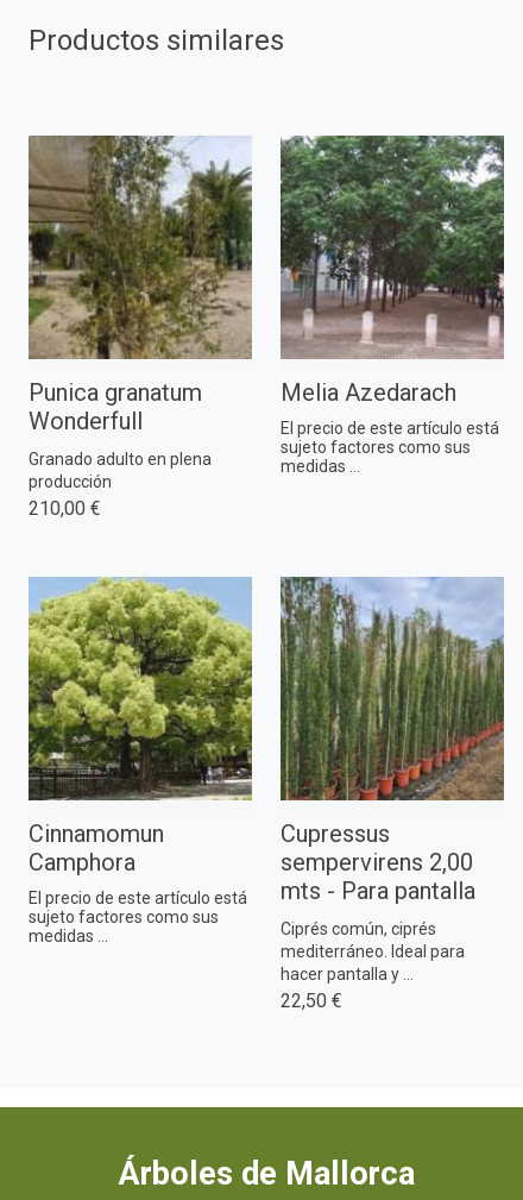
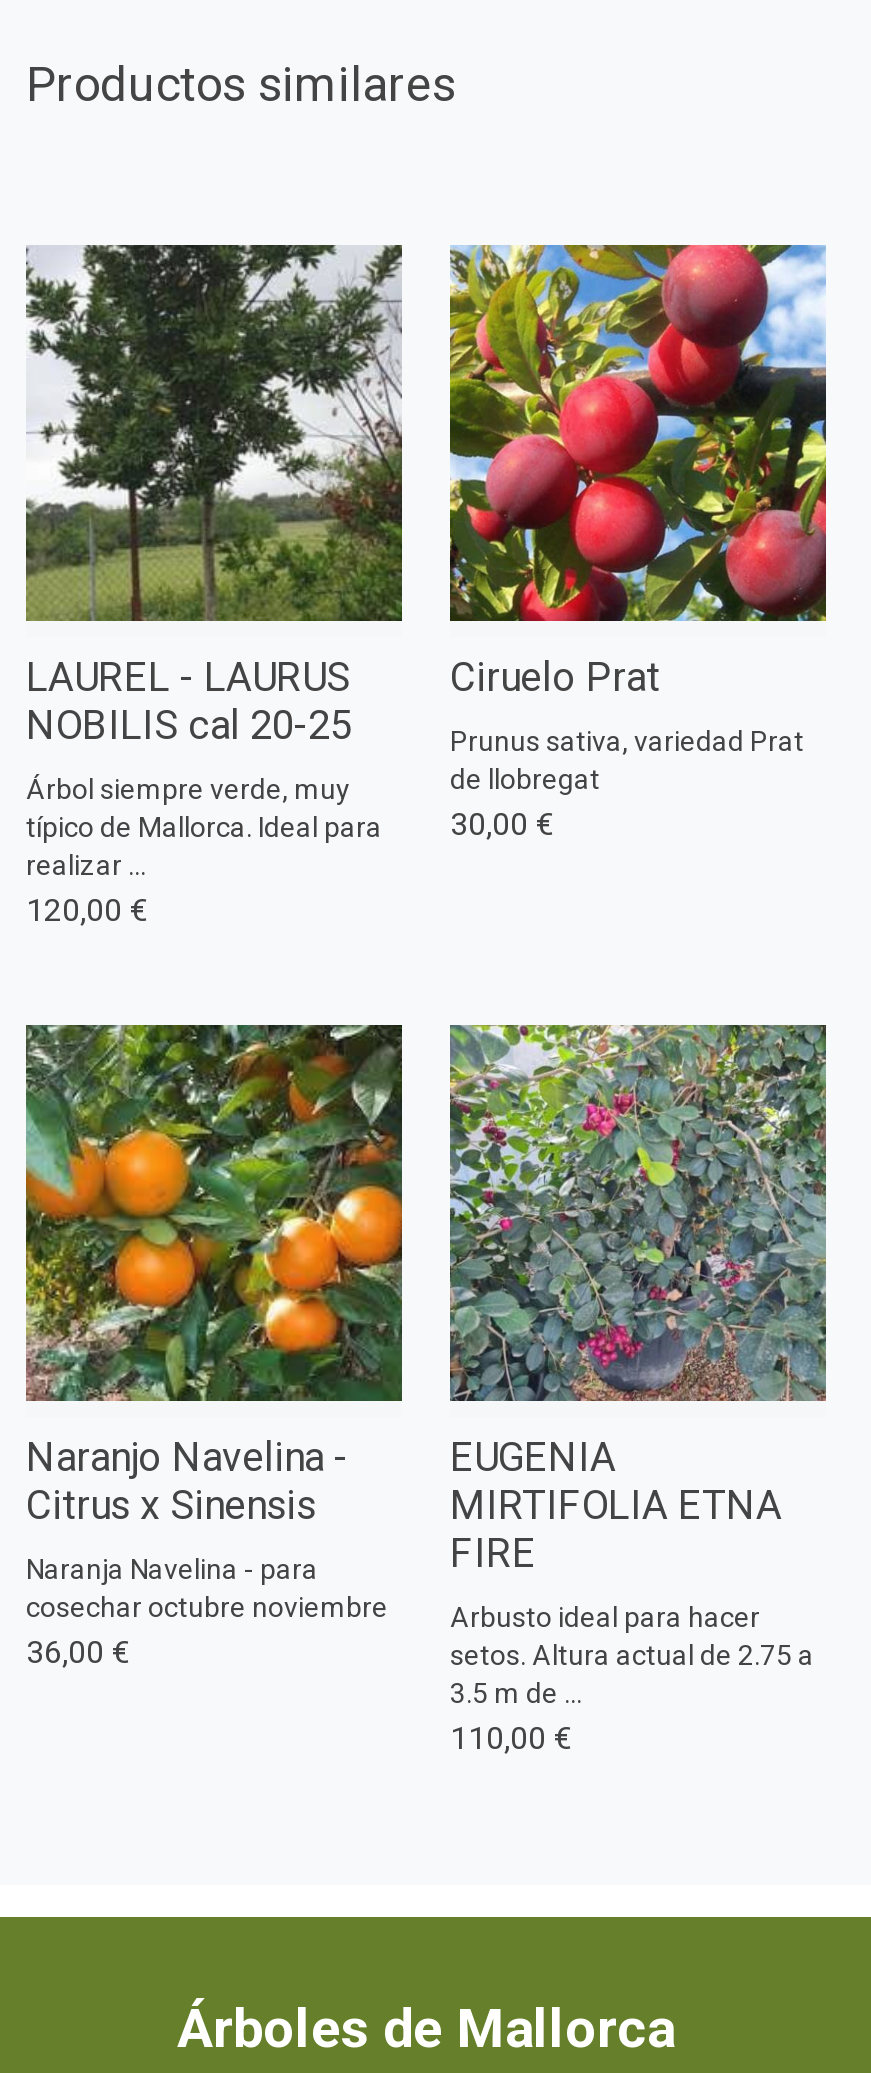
[27,136,252,519] [image] | Punica granatum | Wonderfull | Granado adulto en plena | producción | 210,00 € -> [26,243,404,928] [image] | LAUREL - LAURUS | NOBILIS cal 20-25 | Árbol siempre verde, muy | típico de Mallorca. Ideal para | realizar ... | 120,00 €
[279,134,505,475] [image] | Melia Azedarach | El precio de este artículo está | sujeto factores como sus | medidas ... -> [450,243,828,842] [image] | Ciruelo Prat | Prunus sativa, variedad Prat | de llobregat | 30,00 €
[27,577,253,945] [image] | Cinnamomun | Camphora | El precio de este artículo está | sujeto factores como sus | medidas ... -> [24,1023,404,1670] [image] | Naranjo Navelina - | Citrus x Sinensis | Naranja Navelina - para | cosechar octubre noviembre | 36,00 €
[281,577,504,1012] [image] | Cupressus | sempervirens 2,00 | mts - Para pantalla | Ciprés común, ciprés | mediterráneo. Ideal para | hacer pantalla y ... | 22,50 € -> [450,1023,828,1756] [image] | EUGENIA | MIRTIFOLIA ETNA | FIRE | Arbusto ideal para hacer | setos. Altura actual de 2.75 a | 3.5 m de ... | 110,00 €

